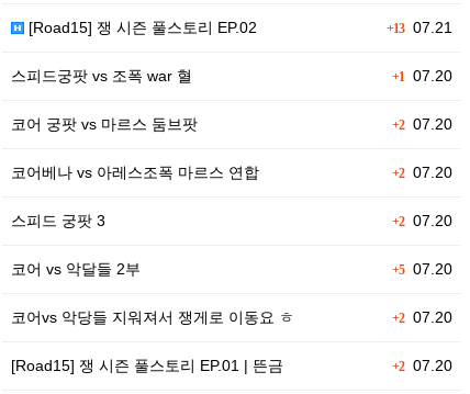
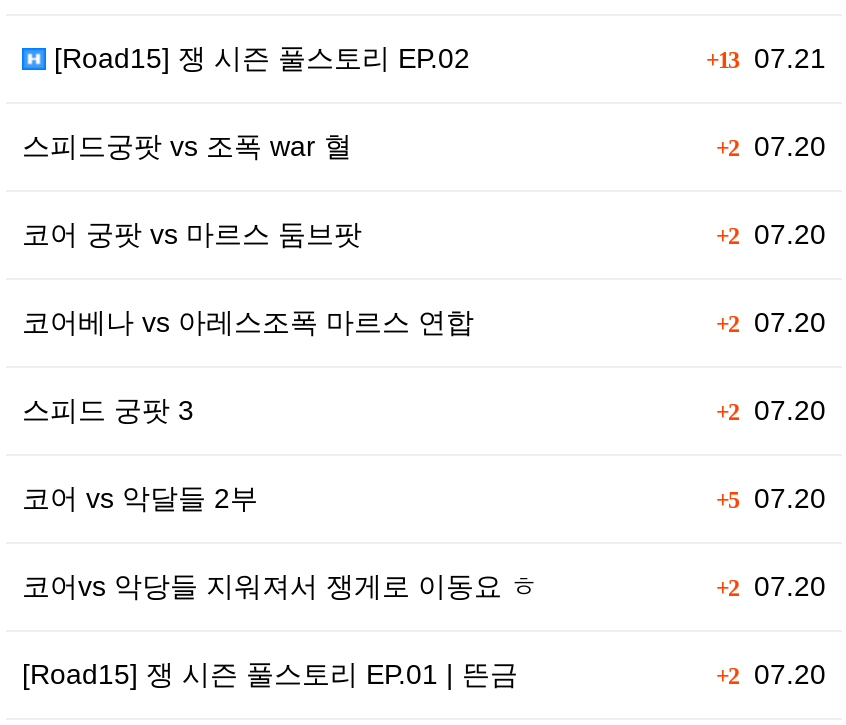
[392,67,452,85] +1 07.20 -> [716,130,826,162] +2 07.20

